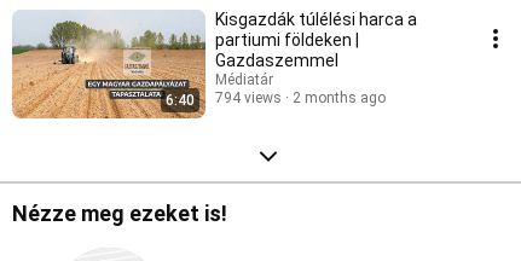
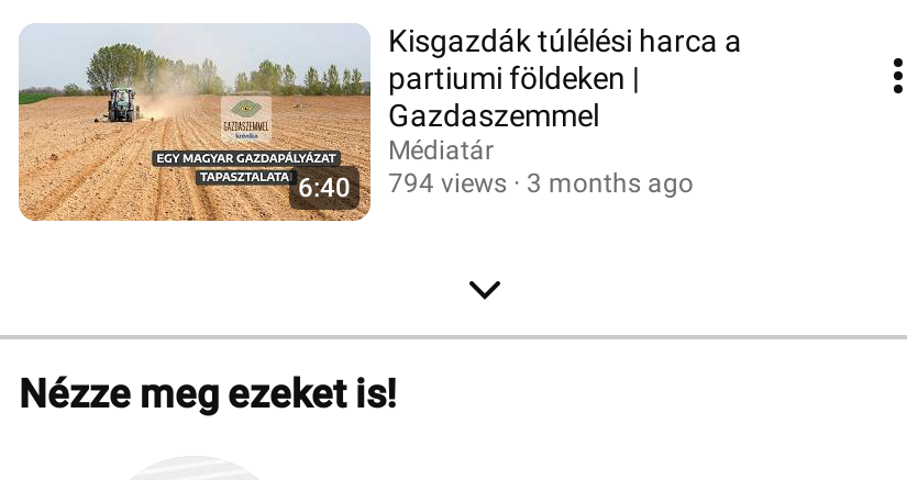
[166,90,386,109] 6:40 794 views 2 months ago -> [298,169,694,204] 6:40 794 views 3 months ago

